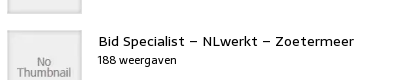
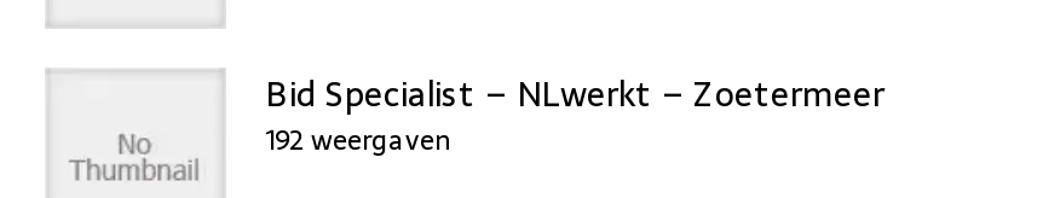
[98,51,177,69] 188 weergaven -> [265,118,451,162] 192 weergaven

